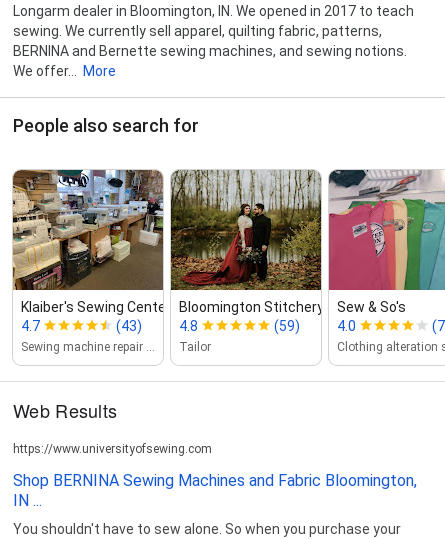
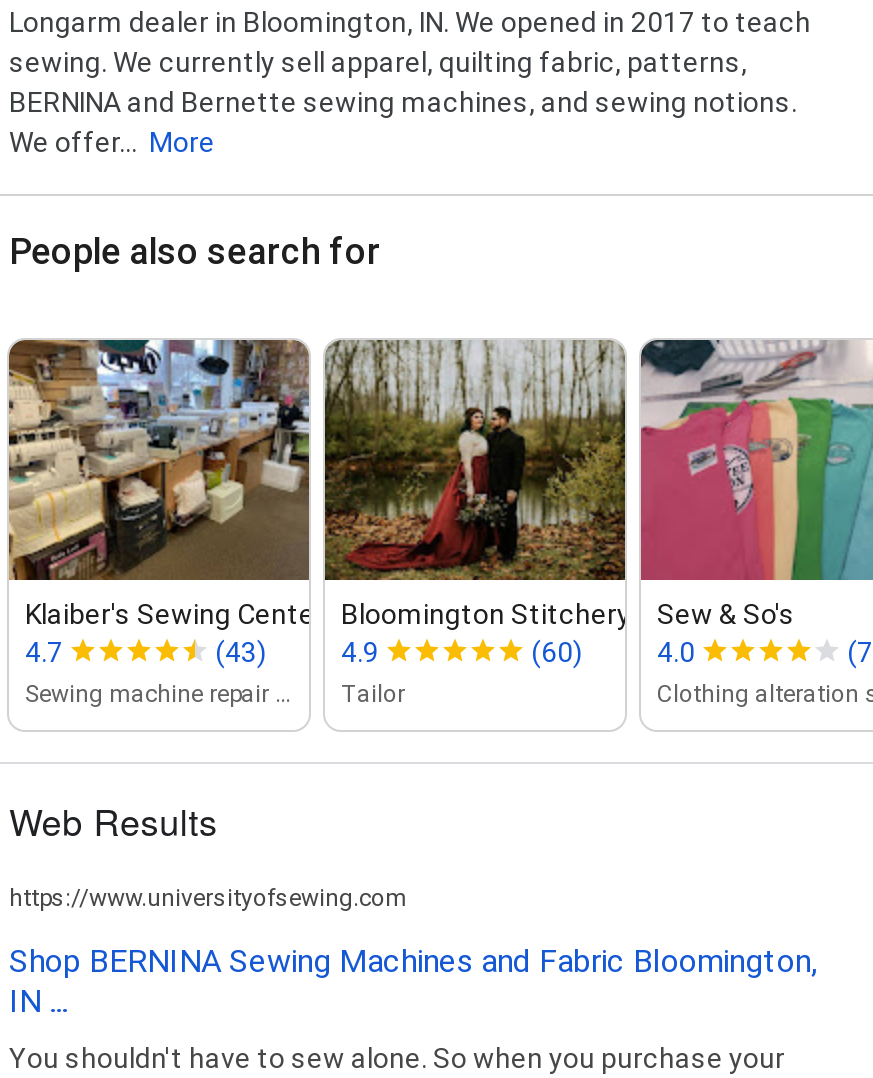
[179,318,198,334] 4.8 -> [341,635,379,667] 4.9
[274,318,300,334] (59) -> [531,635,583,667] (60)

